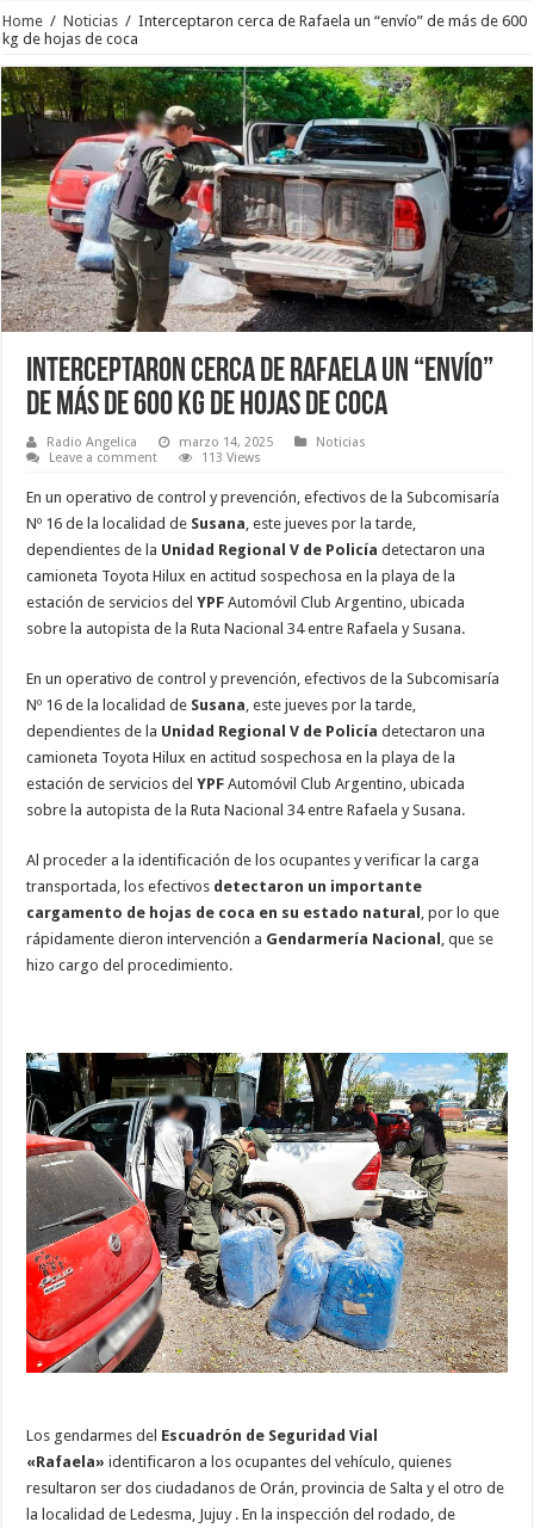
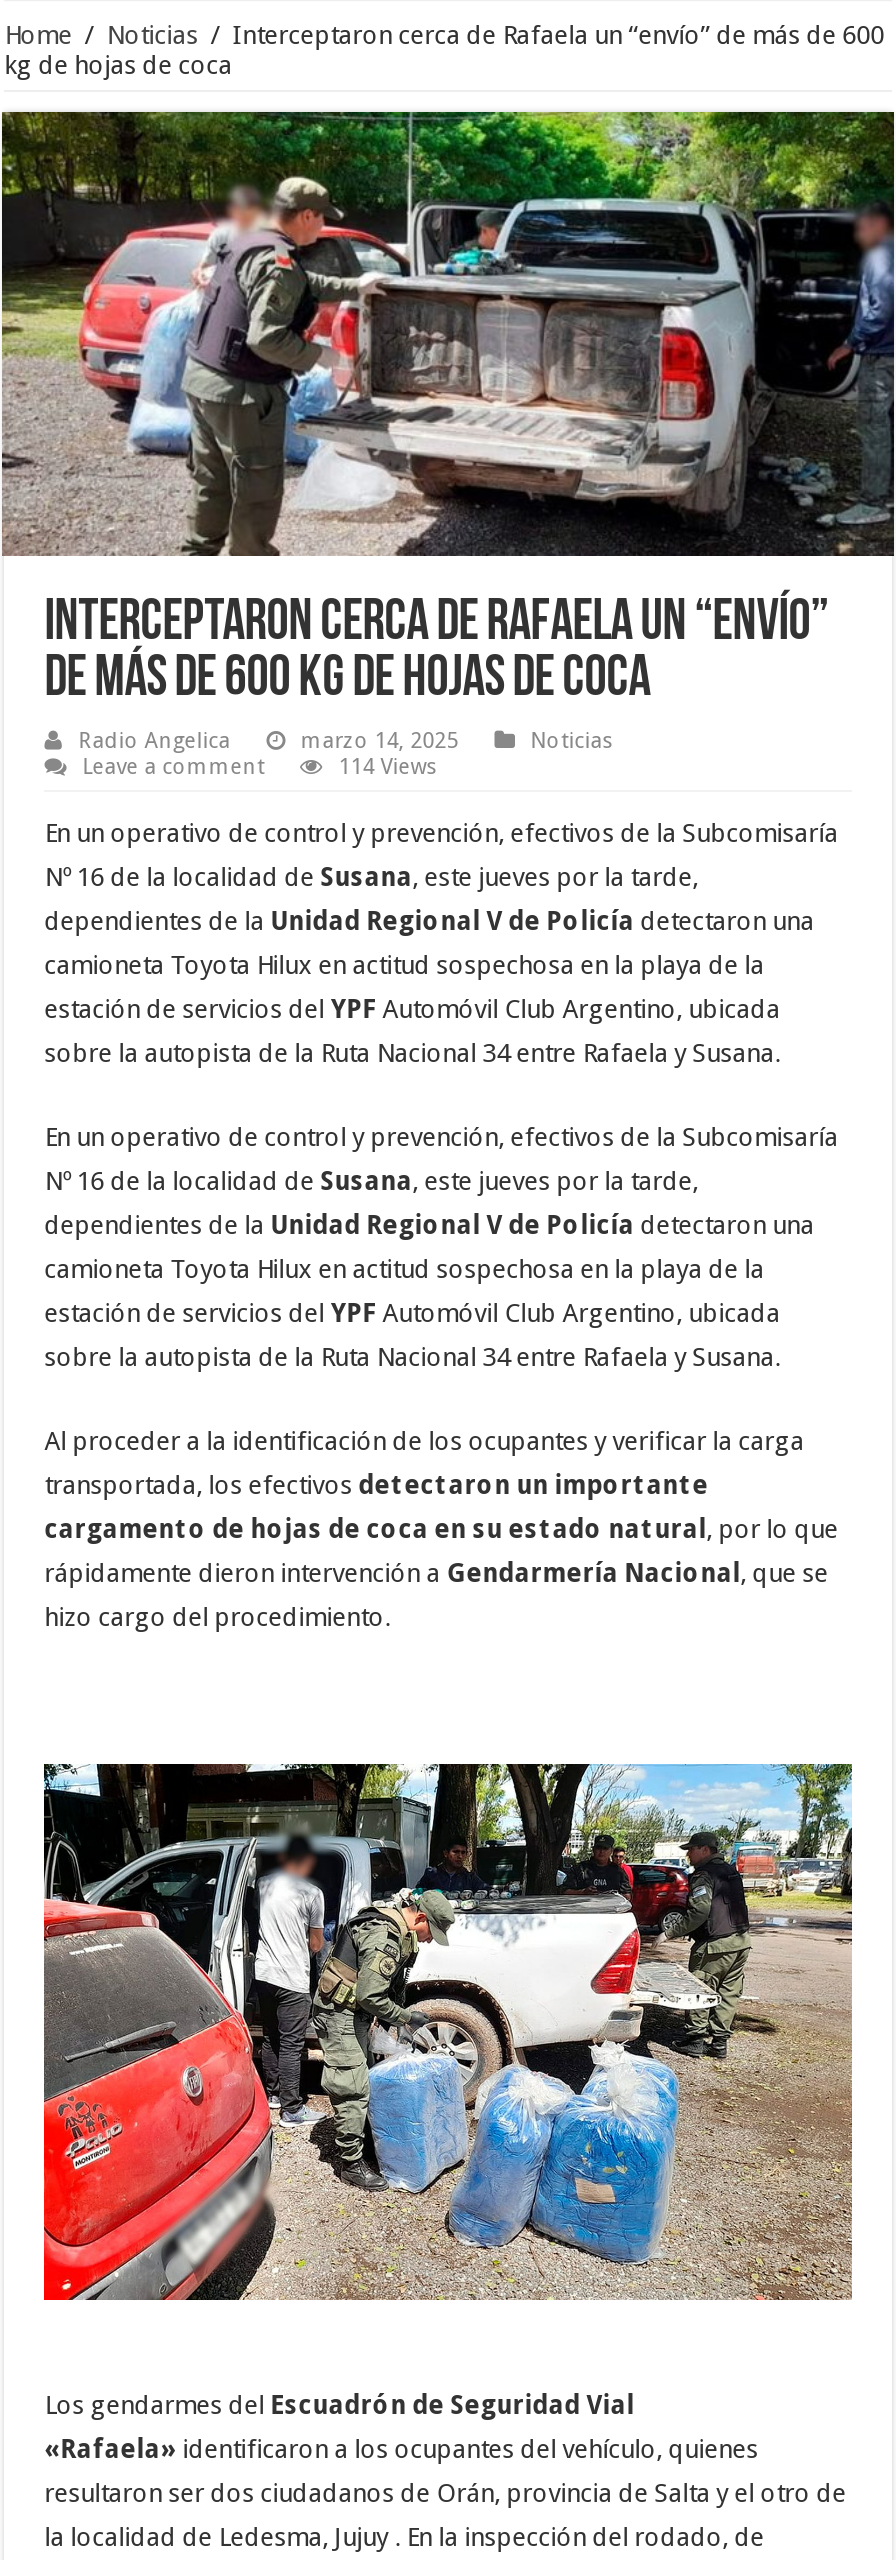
[202,450,261,466] 113 Views -> [338,755,438,781] 114 Views

